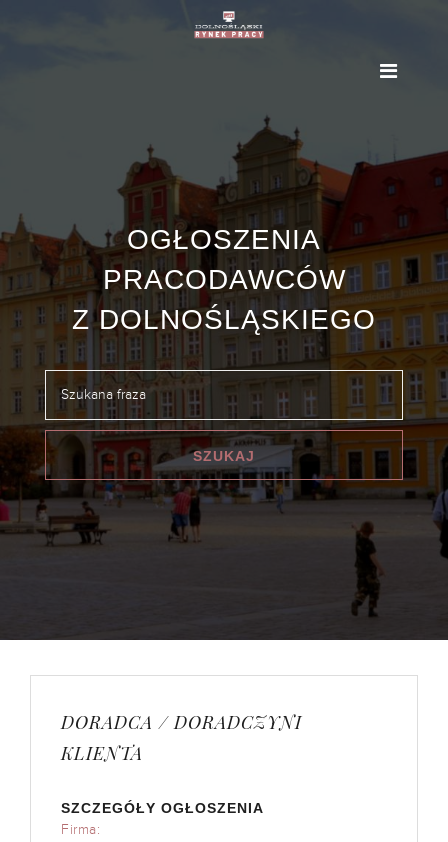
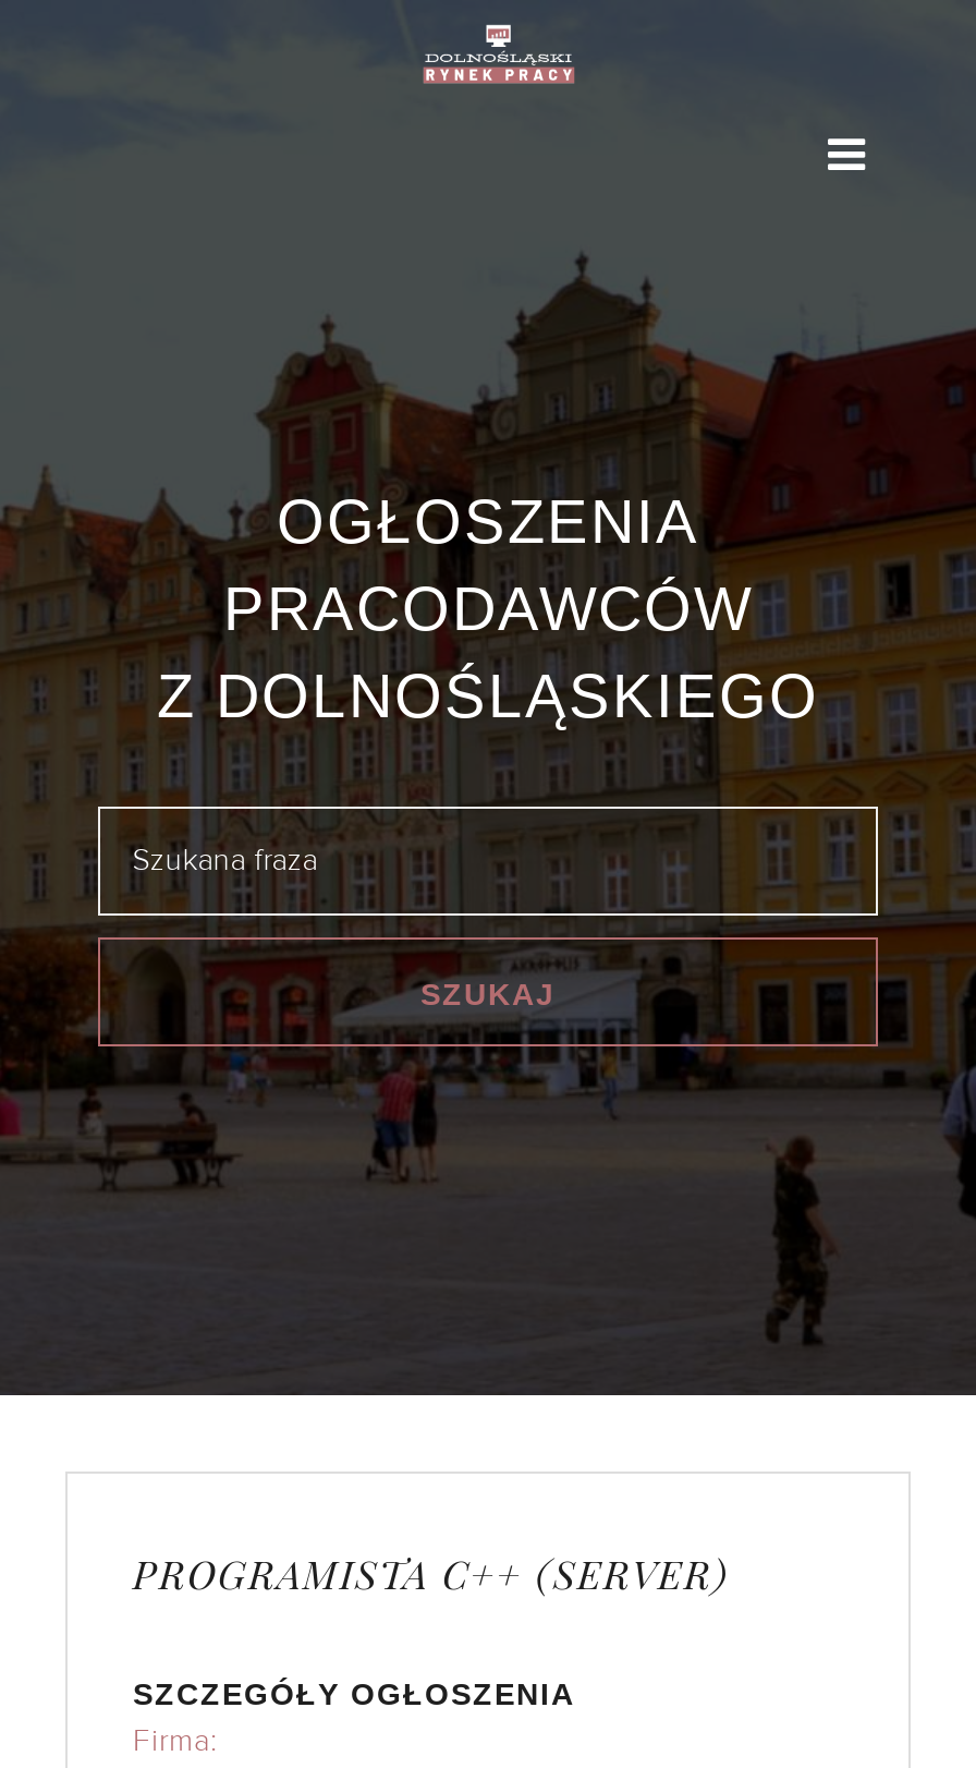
[61,710,302,765] DORADCA / DORADCZYNI | KLIENTA -> [133,1548,730,1600] PROGRAMISTA C++ (SERVER)

